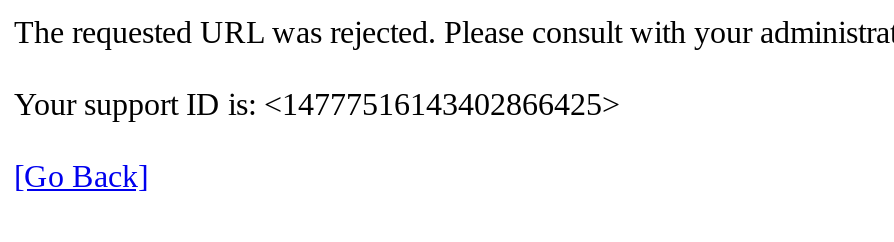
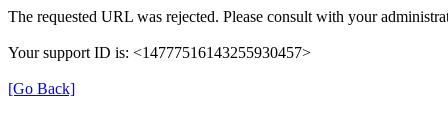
[14,87,620,121] Your support ID is: <14777516143402866425> -> [8,44,311,61] Your support ID is: <14777516143255930457>

